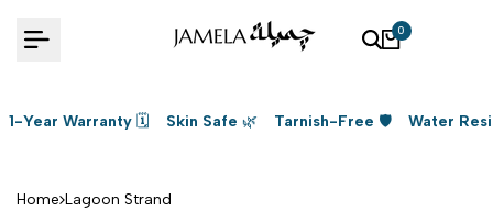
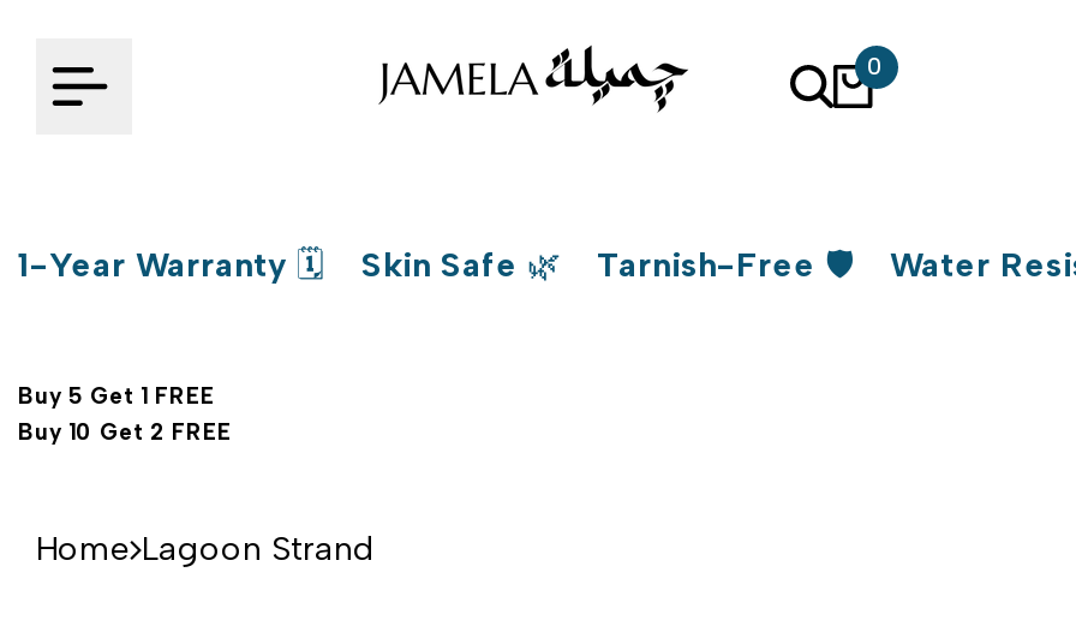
none -> [18,383,232,445] Buy 5 Get 1 FREE | Buy 10 Get 2 FREE

